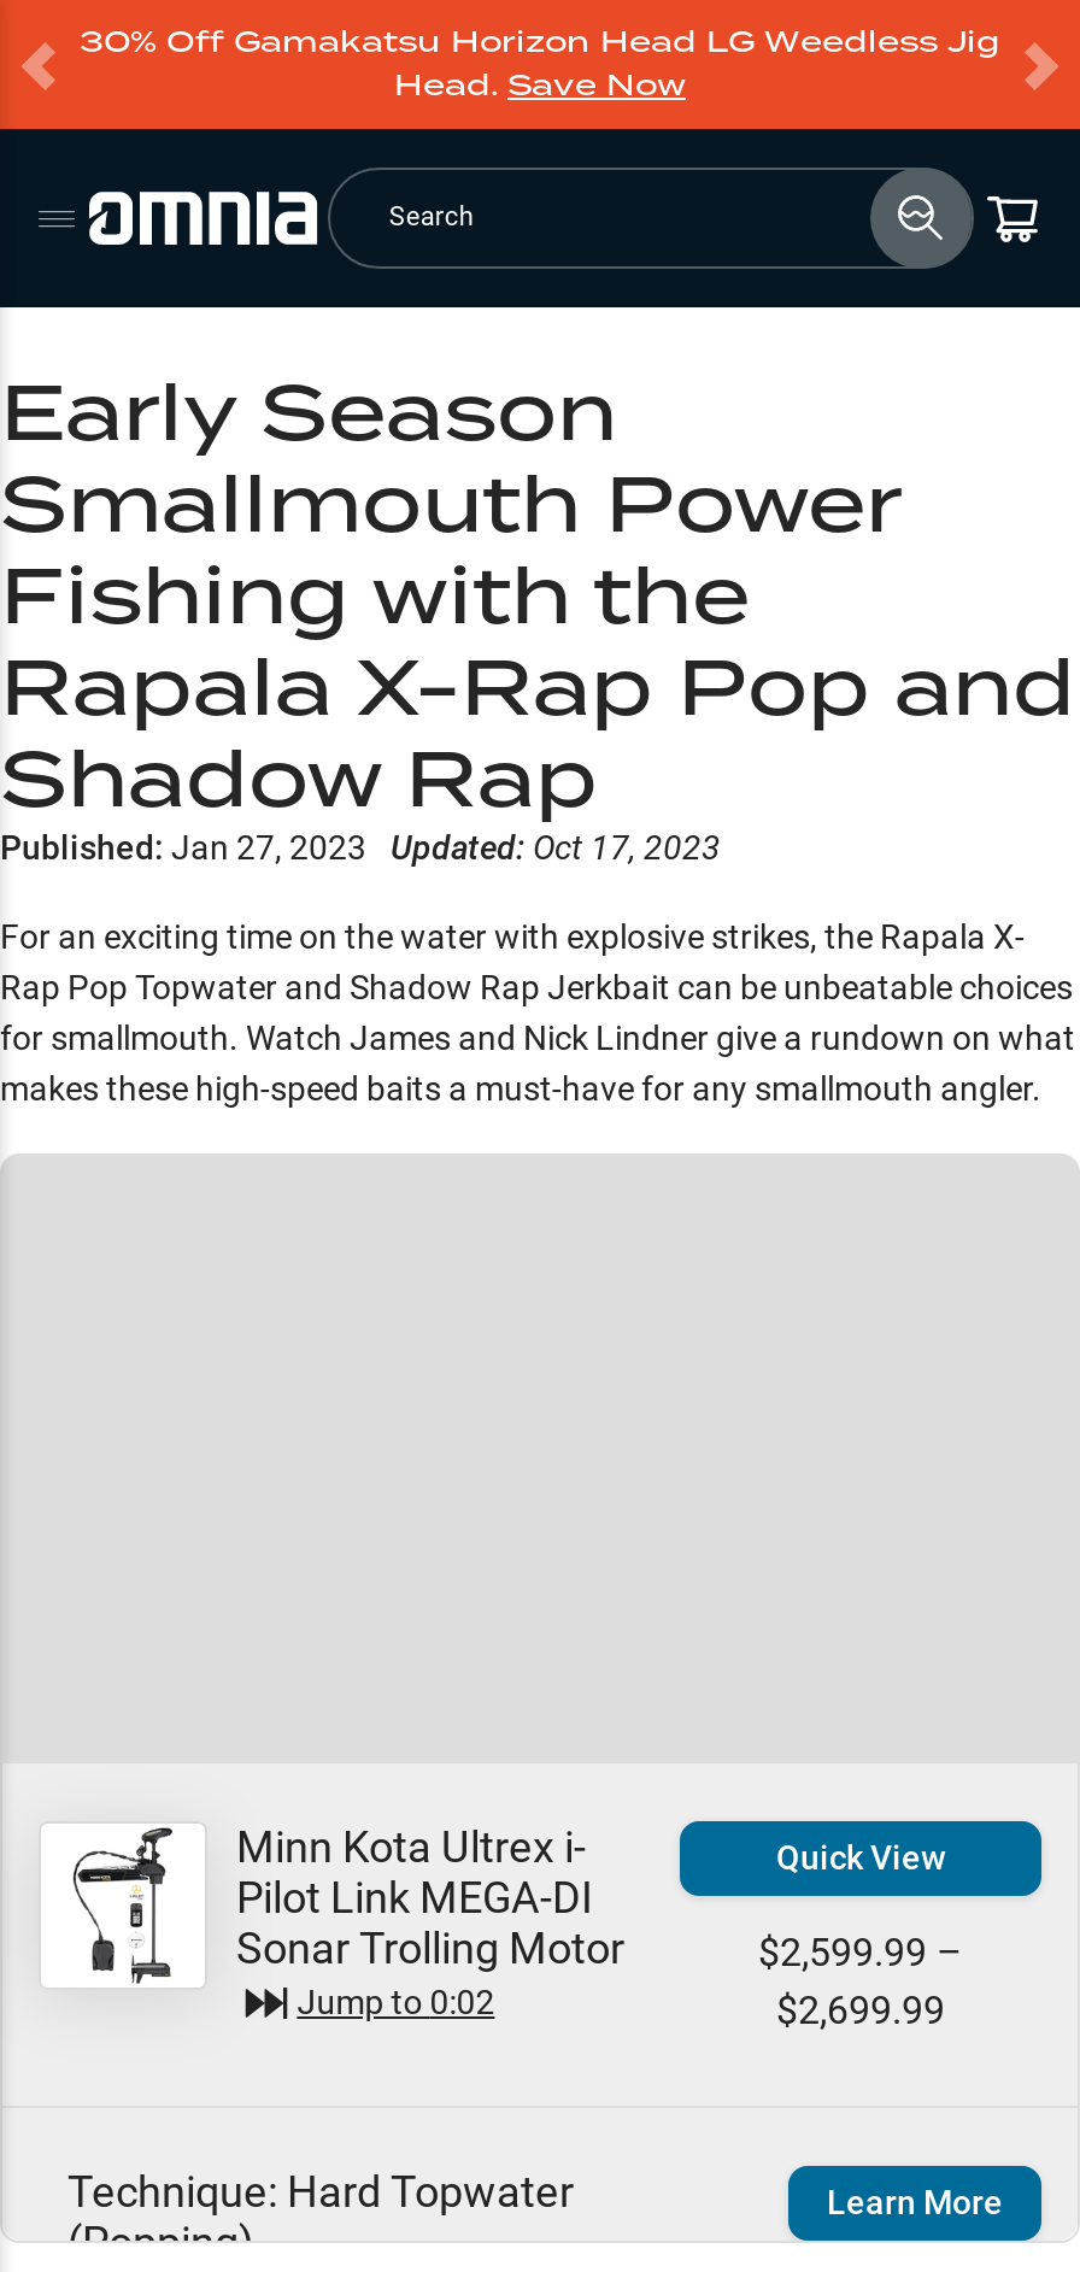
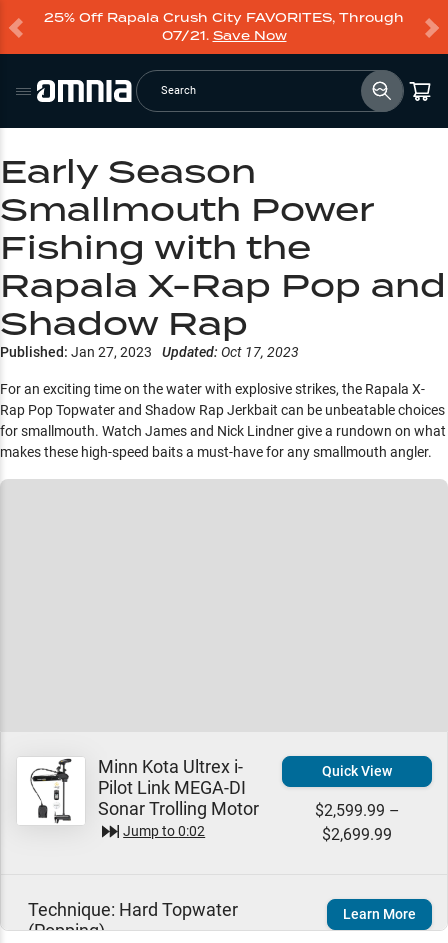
[80,20,1000,105] 30% Off Gamakatsu Horizon Head LG Weedless Jig | Head. Save Now -> [44,9,404,44] 25% Off Rapala Crush City FAVORITES, Through | 07/21. Save Now

